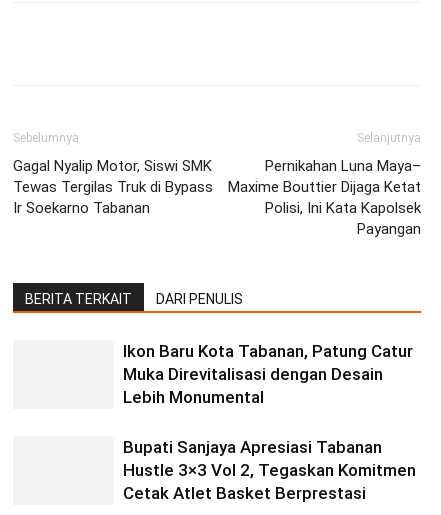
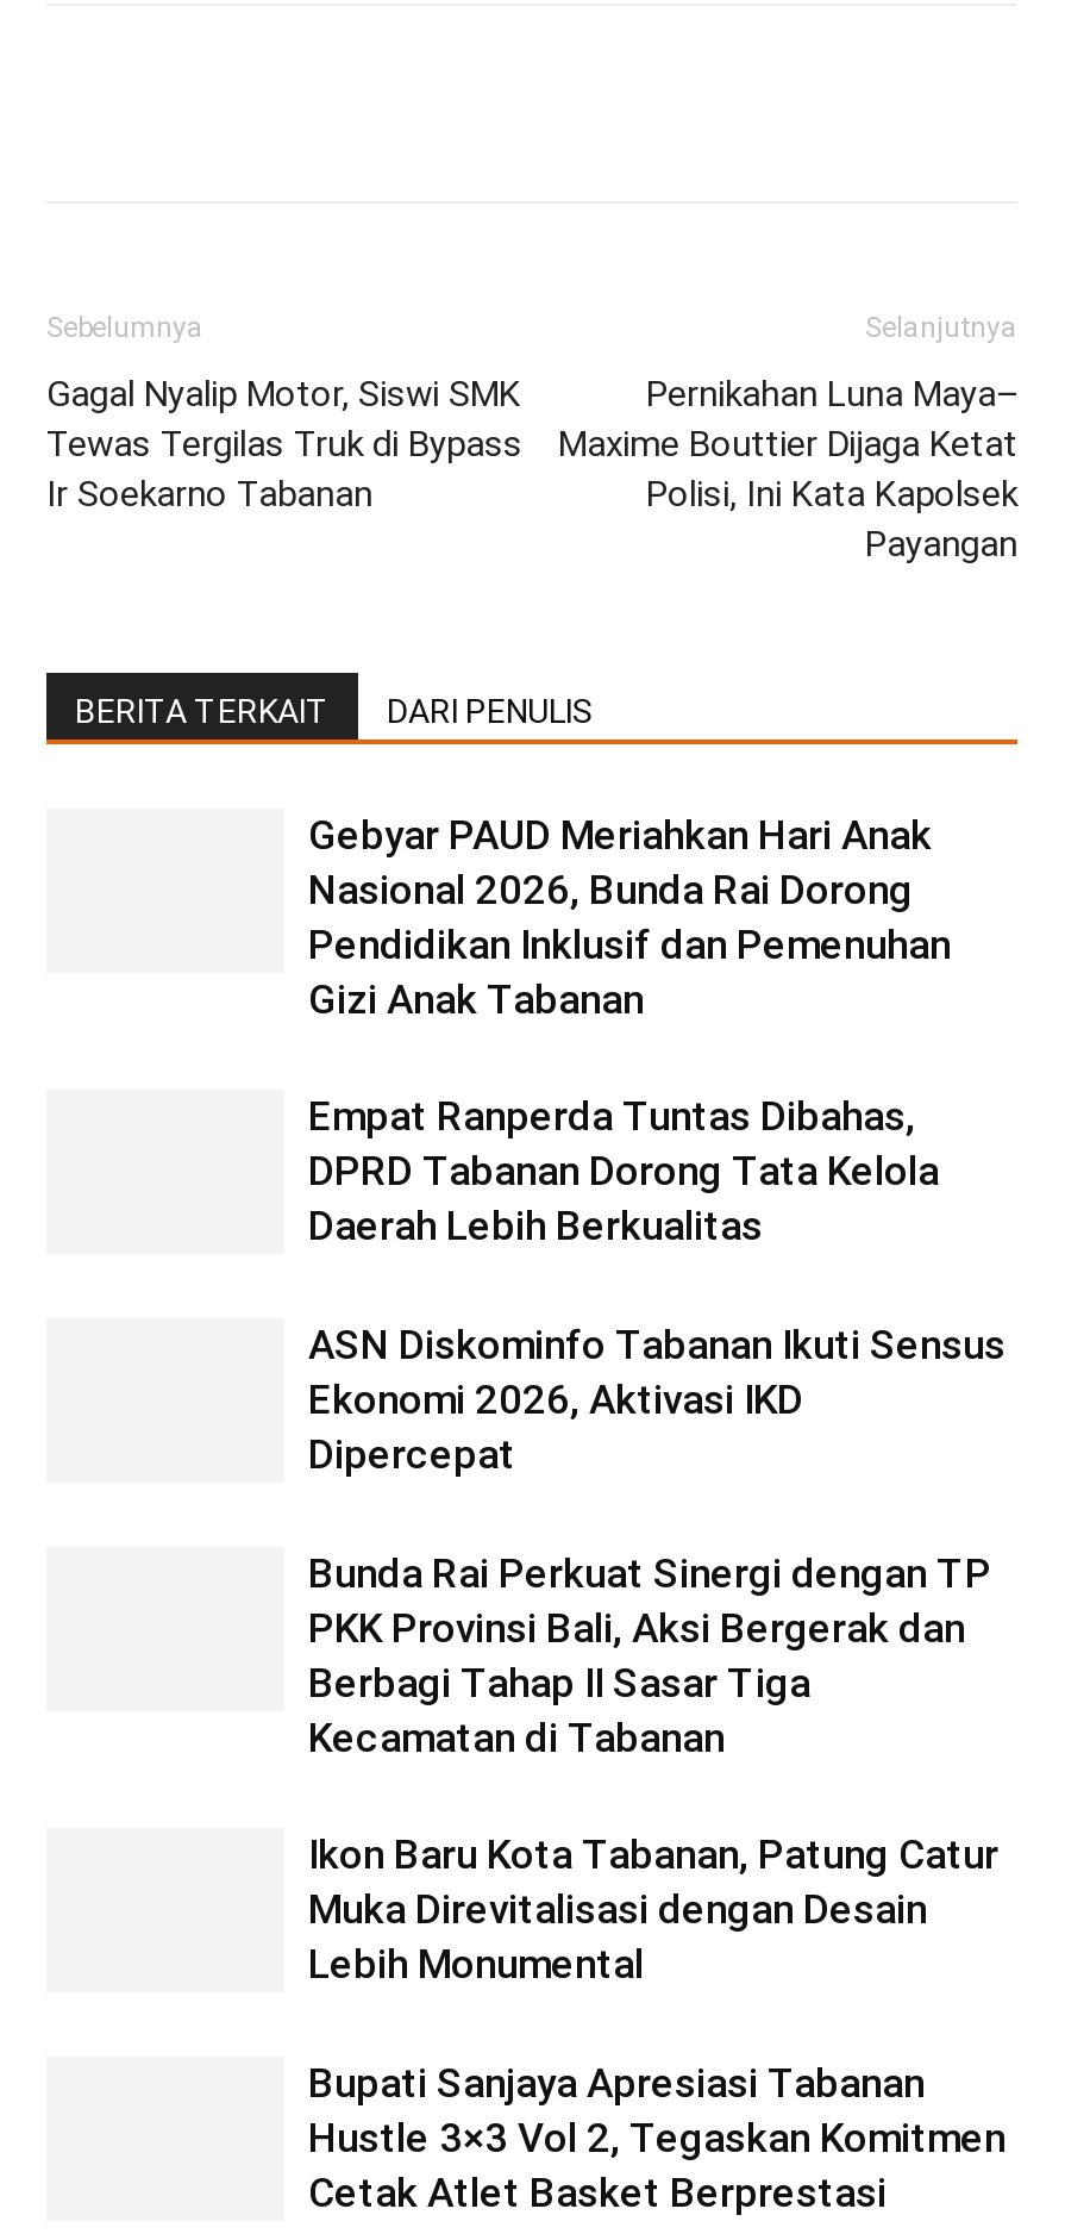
none -> [308,811,1006,1762] Gebyar PAUD Meriahkan Hari Anak | Nasional 2026, Bunda Rai Dorong | Pendidikan Inklusif dan Pemenuhan | Gizi Anak Tabanan | Empat Ranperda Tuntas Dibahas, | DPRD Tabanan Dorong Tata Kelola | Daerah Lebih Berkualitas | ASN Diskominfo Tabanan Ikuti Sensus | Ekonomi 2026, Aktivasi IKD | Dipercepat | Bunda Rai Perkuat Sinergi dengan TP | PKK Provinsi Bali, Aksi Bergerak dan | Berbagi Tahap II Sasar Tiga | Kecamatan di Tabanan

